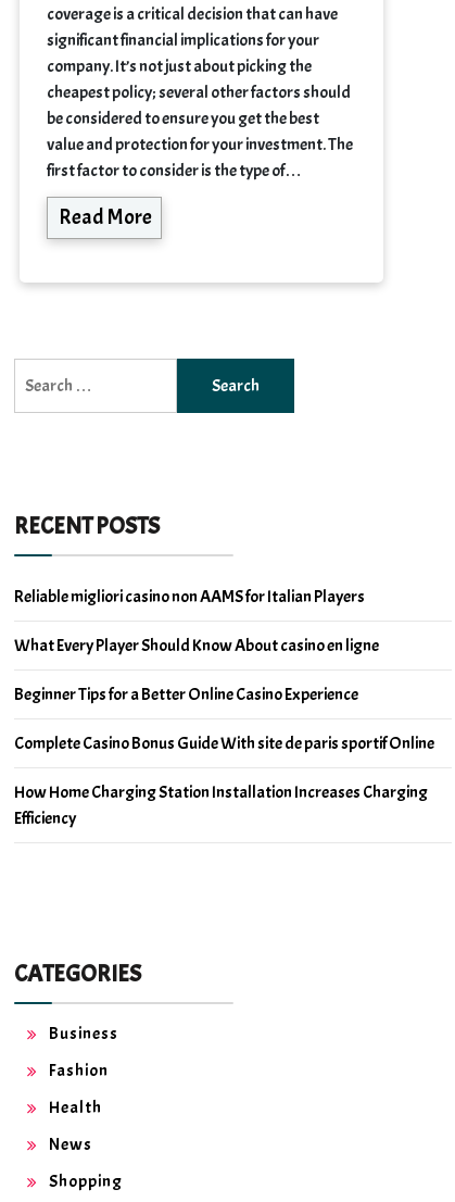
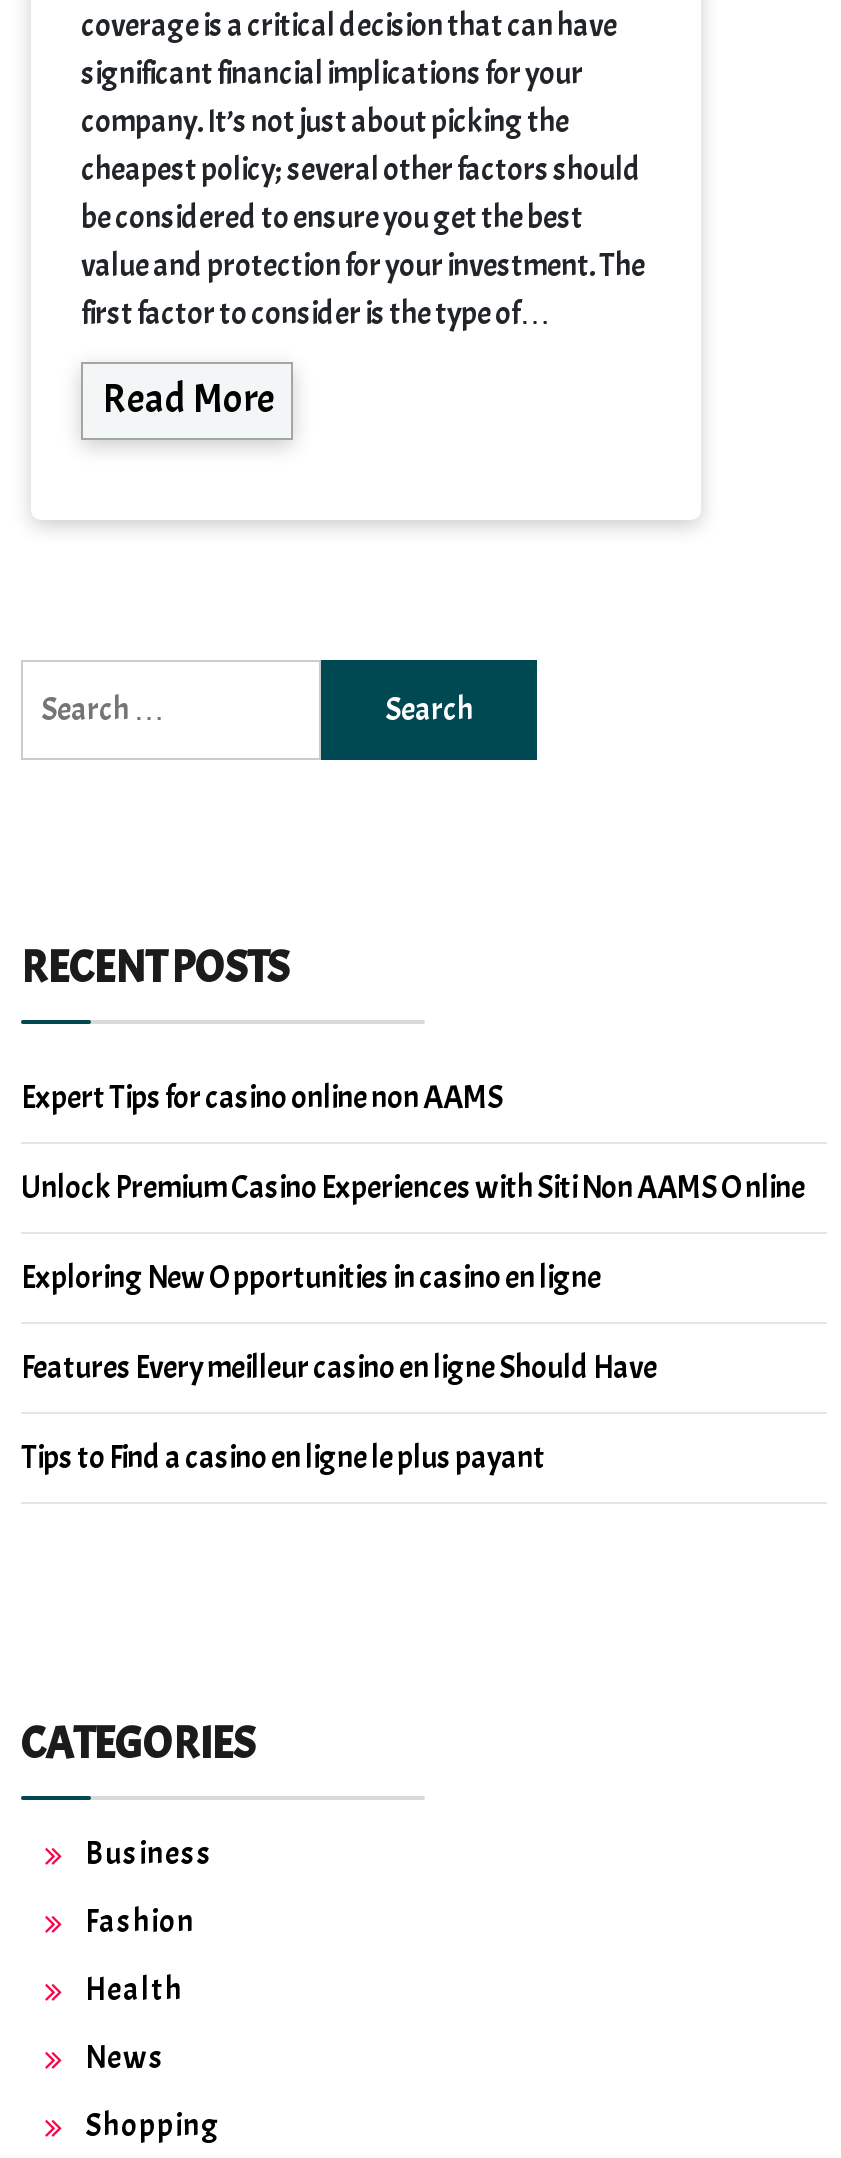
[14,586,365,608] Reliable migliori casino non AAMS for Italian Players -> [21,1078,503,1118] Expert Tips for casino online non AAMS
[14,635,379,656] What Every Player Should Know About casino en ligne -> [21,1168,805,1208] Unlock Premium Casino Experiences with Siti Non AAMS Online
[14,684,358,705] Beginner Tips for a Better Online Casino Experience -> [21,1258,601,1298] Exploring New Opportunities in casino en ligne
[14,733,434,754] Complete Casino Bonus Guide With site de paris sportif Online -> [21,1348,657,1388] Features Every meilleur casino en ligne Should Have
[14,781,428,829] How Home Charging Station Installation Increases Charging | Efficiency -> [21,1438,545,1478] Tips to Find a casino en ligne le plus payant

